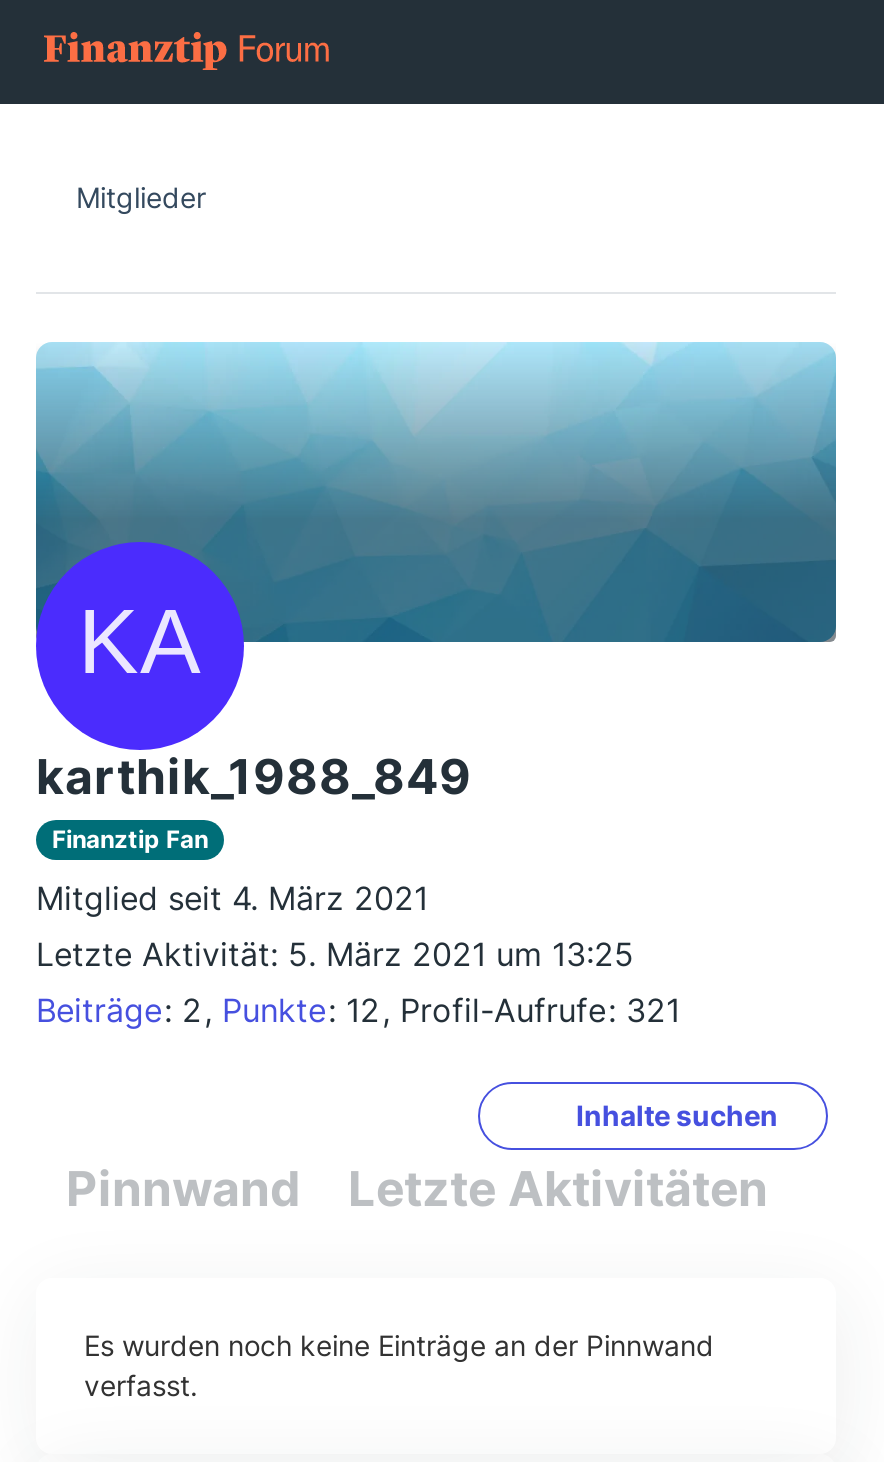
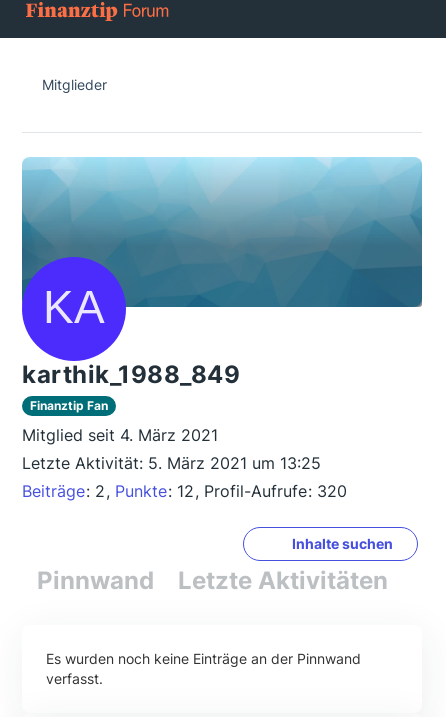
[36,990,680,1030] Beiträge 2 Punkte 12 Profil-Aufrufe 321 -> [22,481,347,501] Beiträge 2 Punkte 12 Profil-Aufrufe 320

